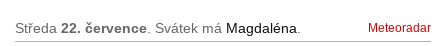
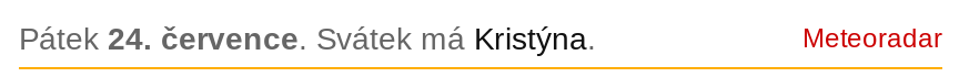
[15,19,301,35] Středa 22. července. Svátek má Magdaléna. -> [19,20,596,55] Pátek 24. července. Svátek má Kristýna.

